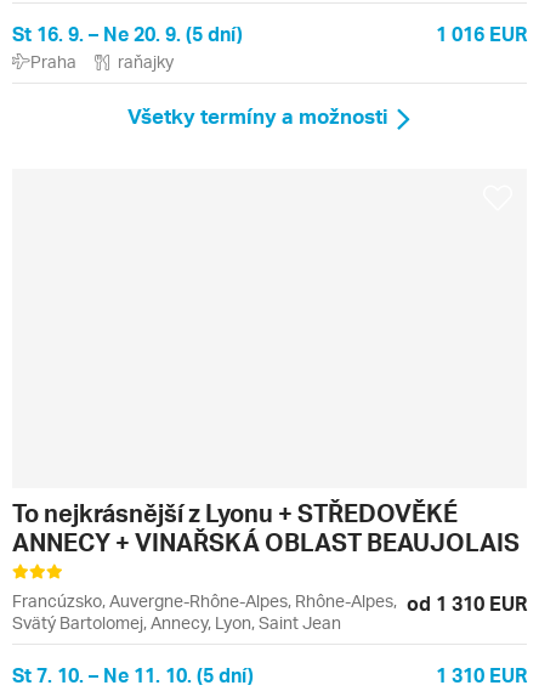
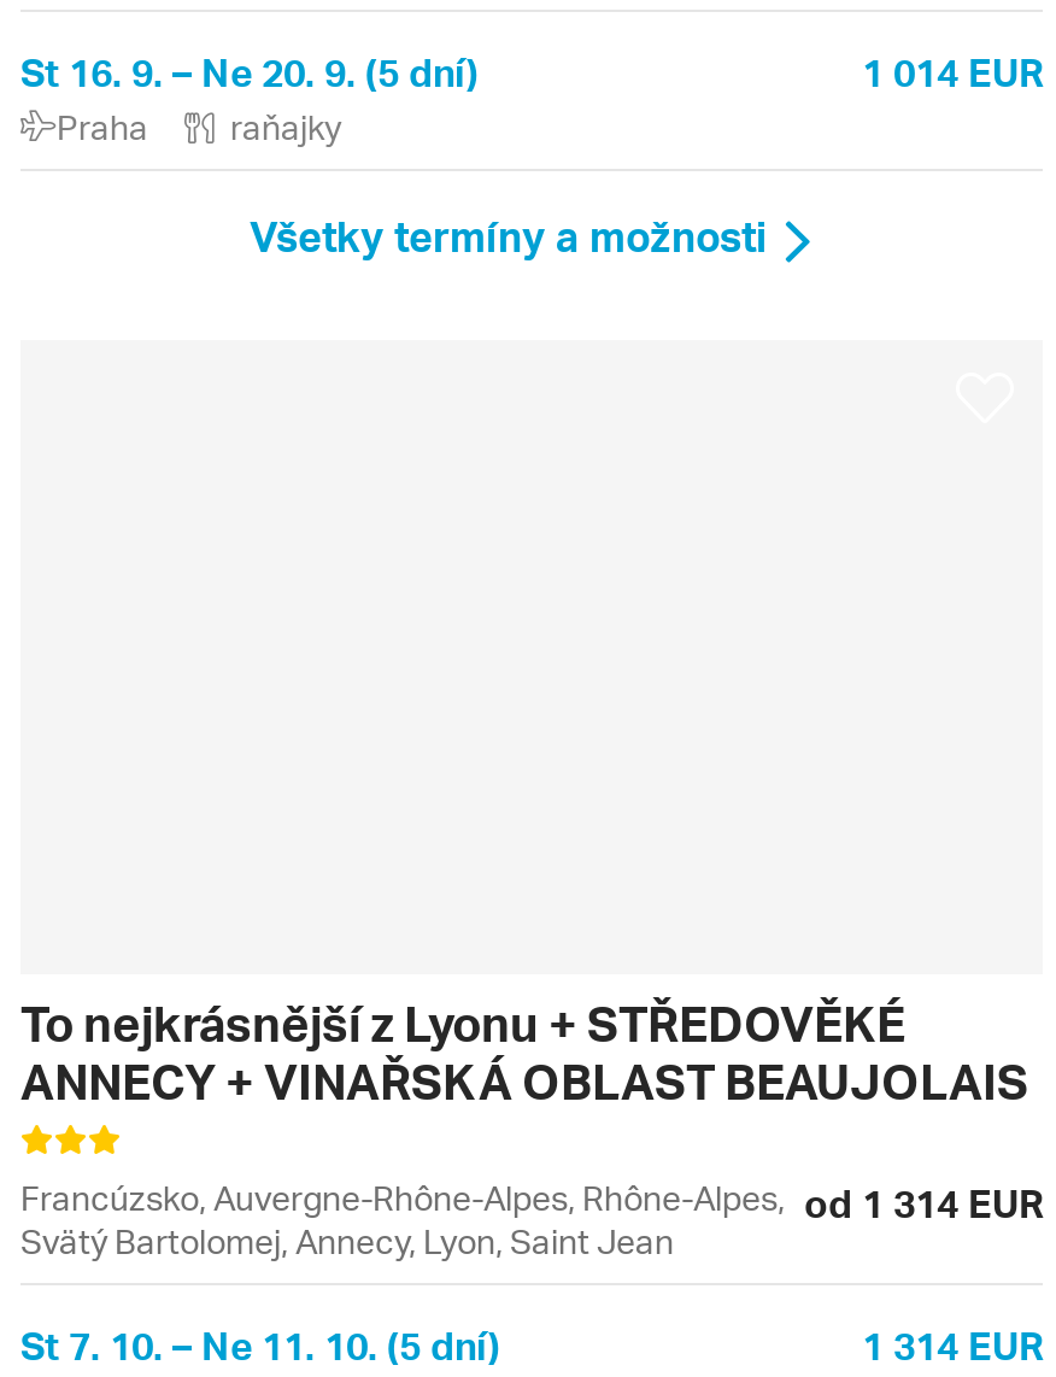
[436,20,527,46] 1 016 EUR -> [862,45,1043,95] 1 014 EUR
[12,590,527,615] Francúzsko, Auvergne-Rhône-Alpes, Rhône-Alpes, od 1 310 EUR -> [20,1176,1043,1226] Francúzsko, Auvergne-Rhône-Alpes, Rhône-Alpes, od 1 314 EUR
[436,661,527,687] 1 310 EUR -> [862,1318,1043,1369] 1 314 EUR

